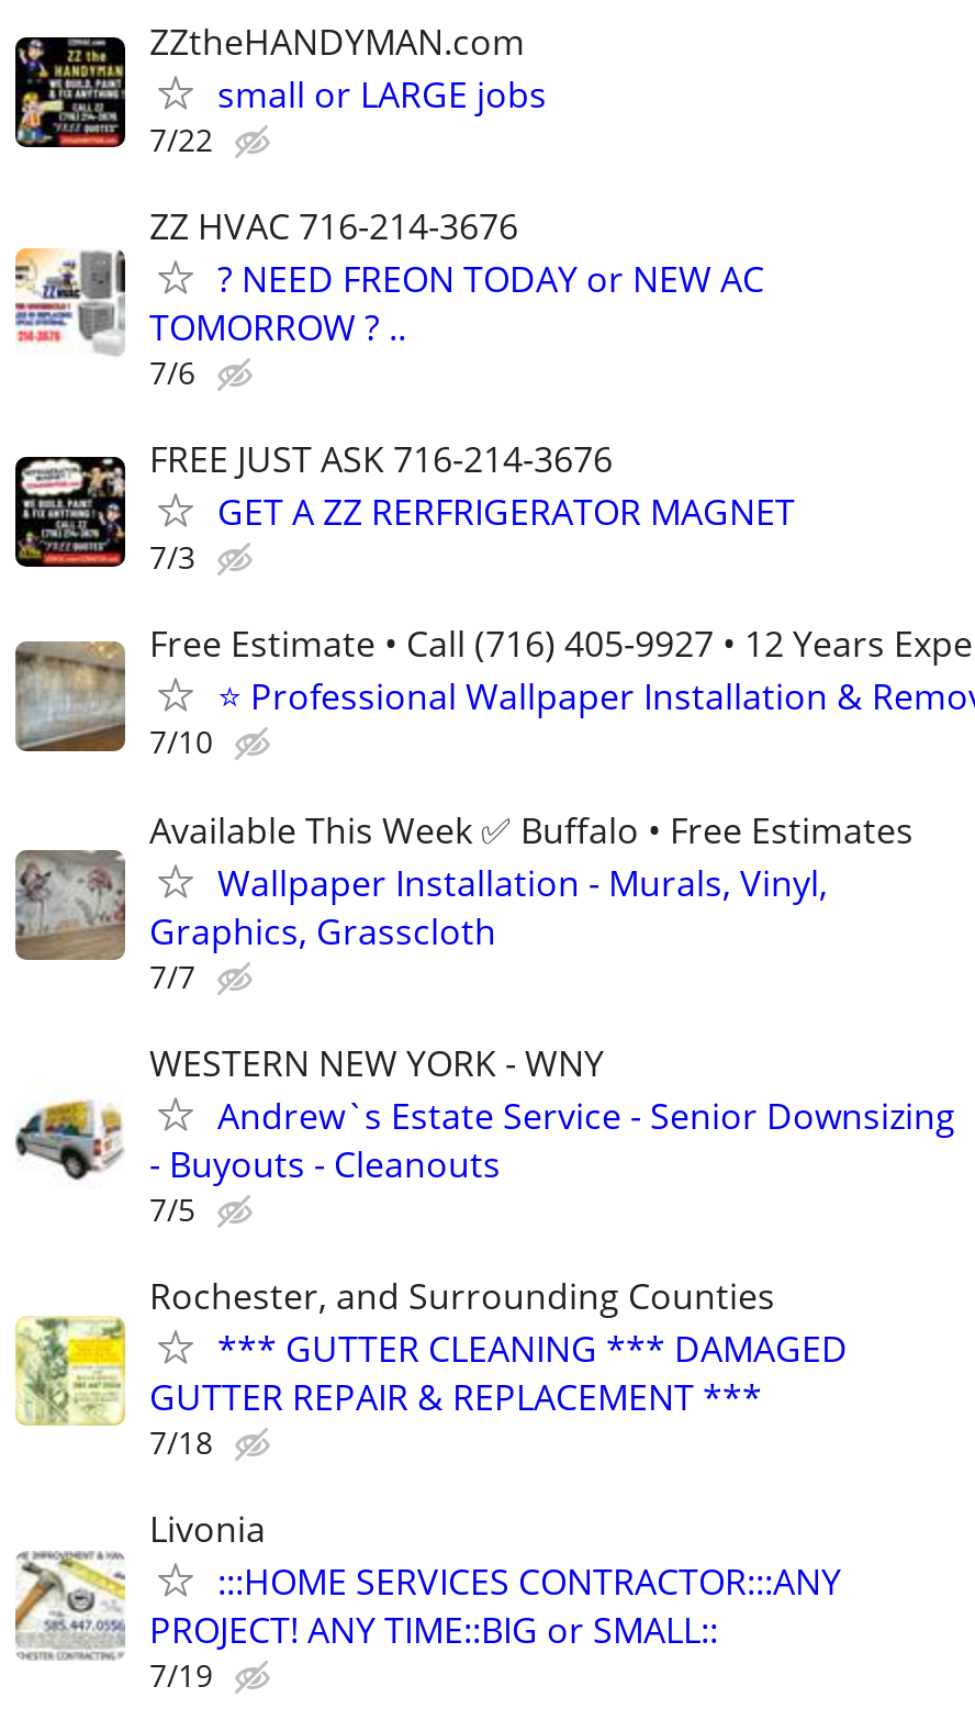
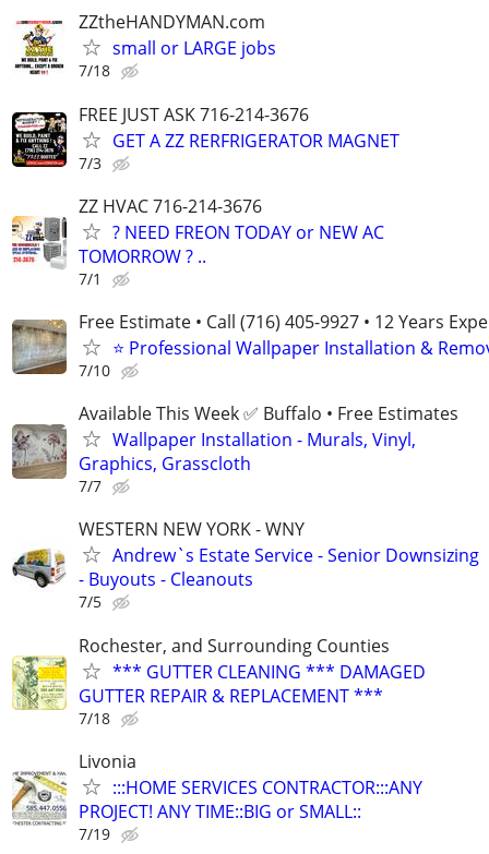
[13,34,213,393] [image] | 7/22 | 7/6 -> [12,20,110,81] [image] | 7/18
moved [13,202,764,355] -> [11,194,384,270]: [image] | ZZ HVAC 716-214-3676 | ? NEED FREON TODAY or NEW AC | TOMORROW ? ..
moved [13,436,795,578] -> [11,102,399,173]: [image] | FREE JUST ASK 716-214-3676 | GET A ZZ RERFRIGERATOR MAGNET | 7/3
none -> [79,268,102,289] 7/1

